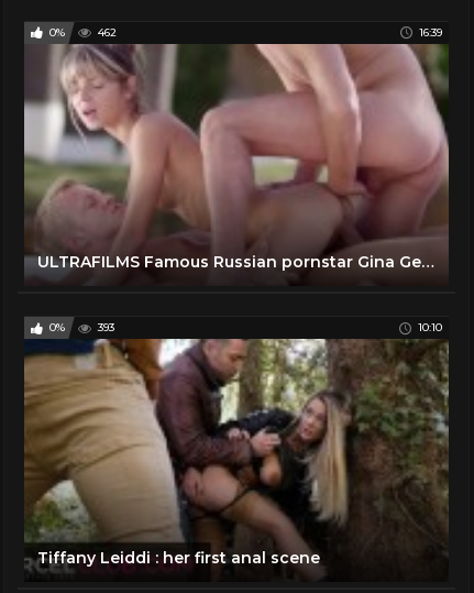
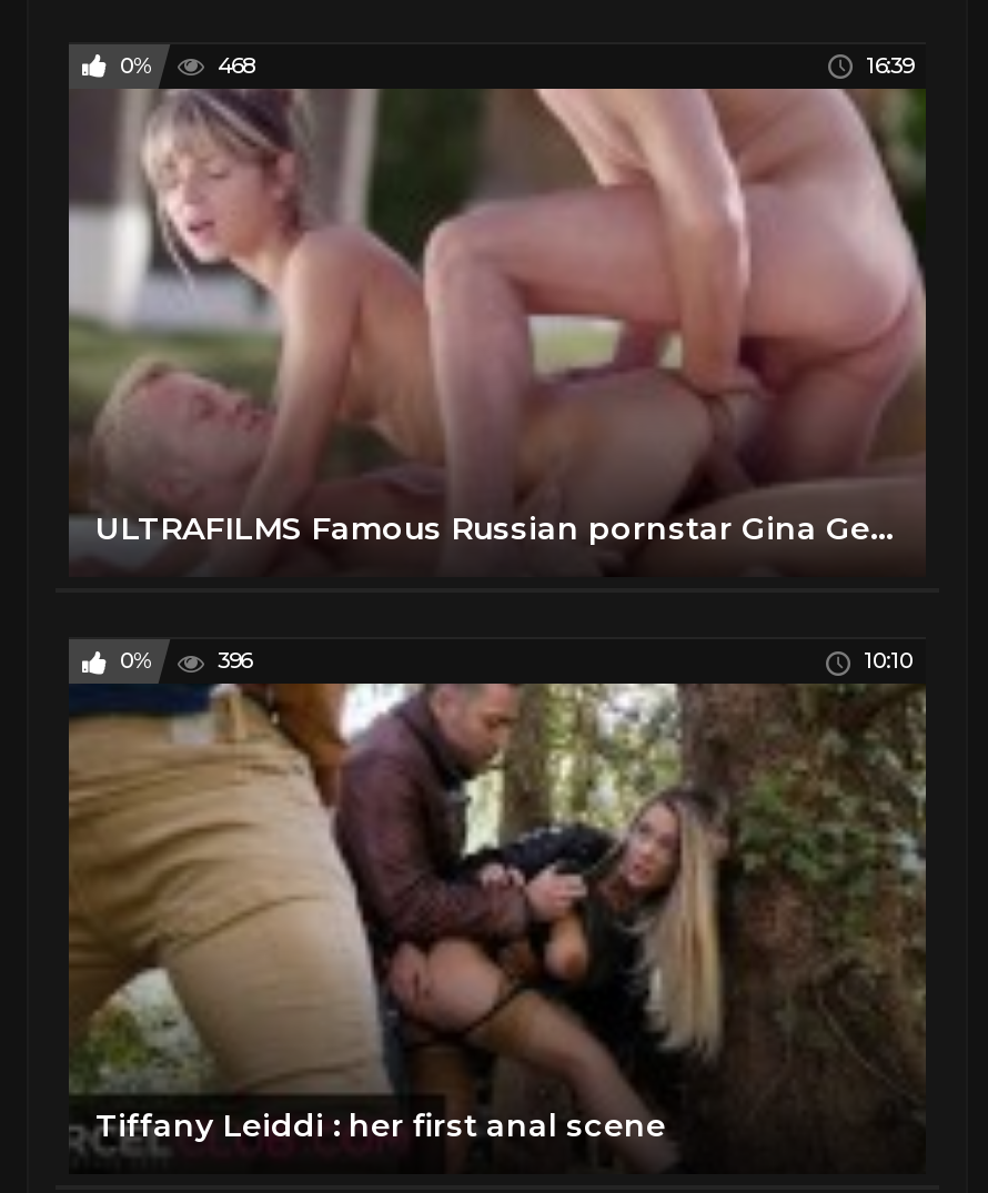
[98,25,117,39] 462 -> [218,51,255,80] 468
[98,321,114,335] 393 -> [218,647,251,676] 396

